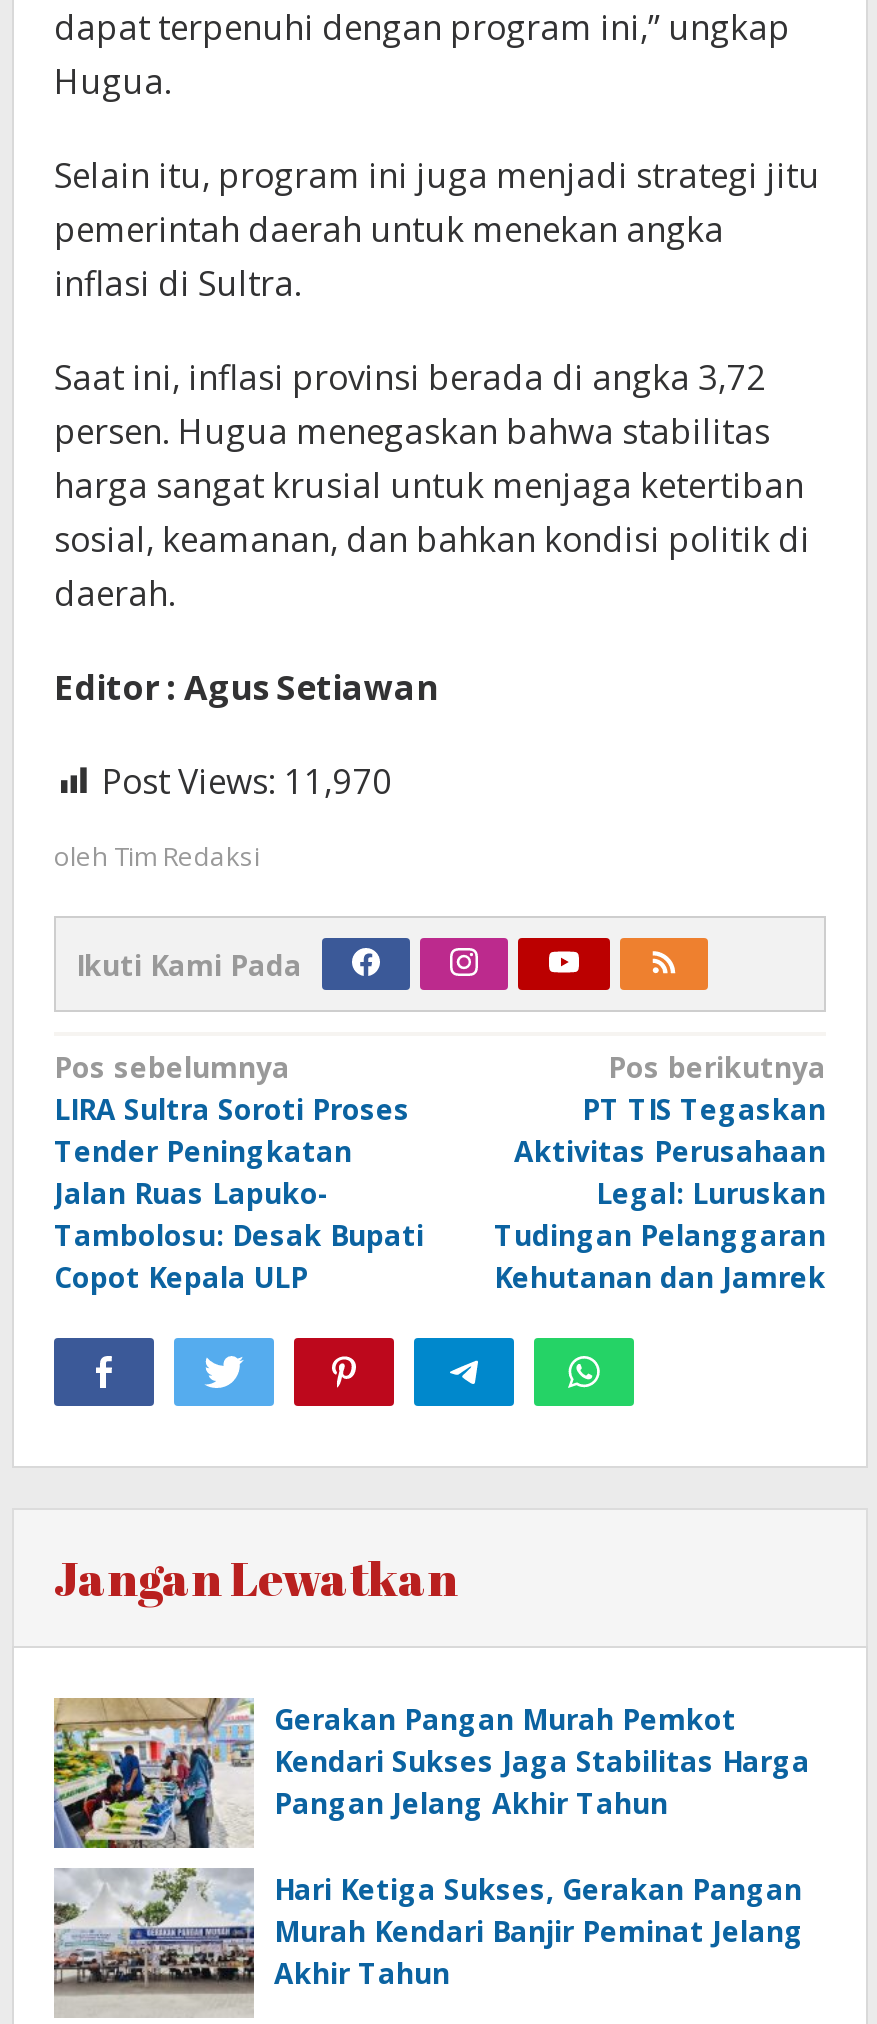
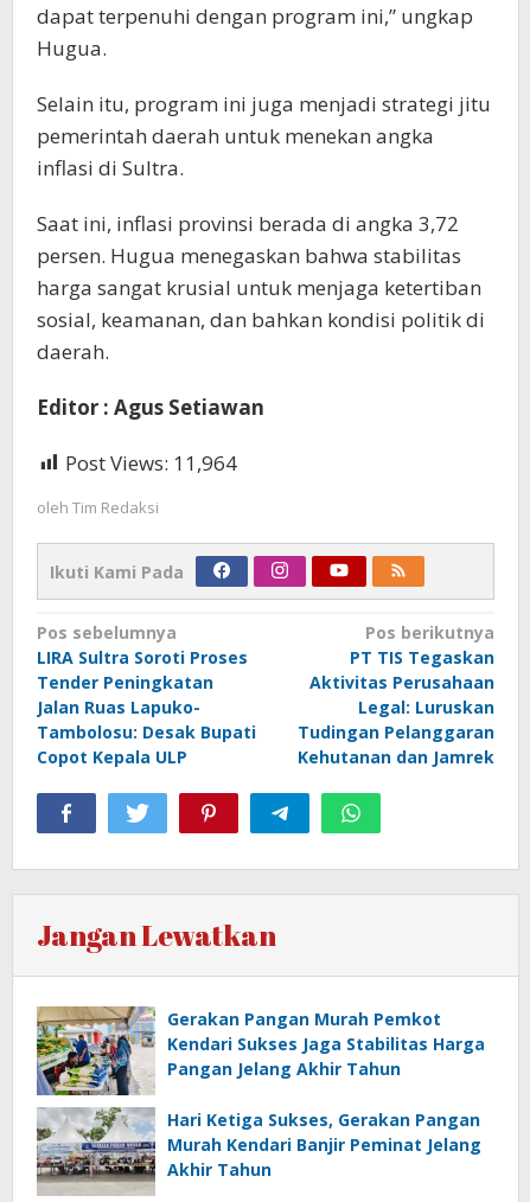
[102,757,392,803] Post Views: 11,970 -> [65,449,237,476] Post Views: 11,964

